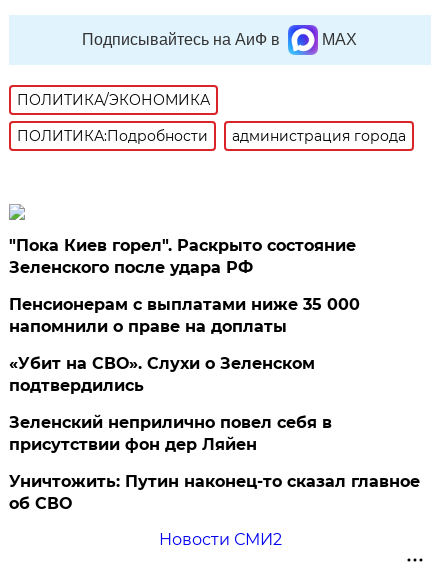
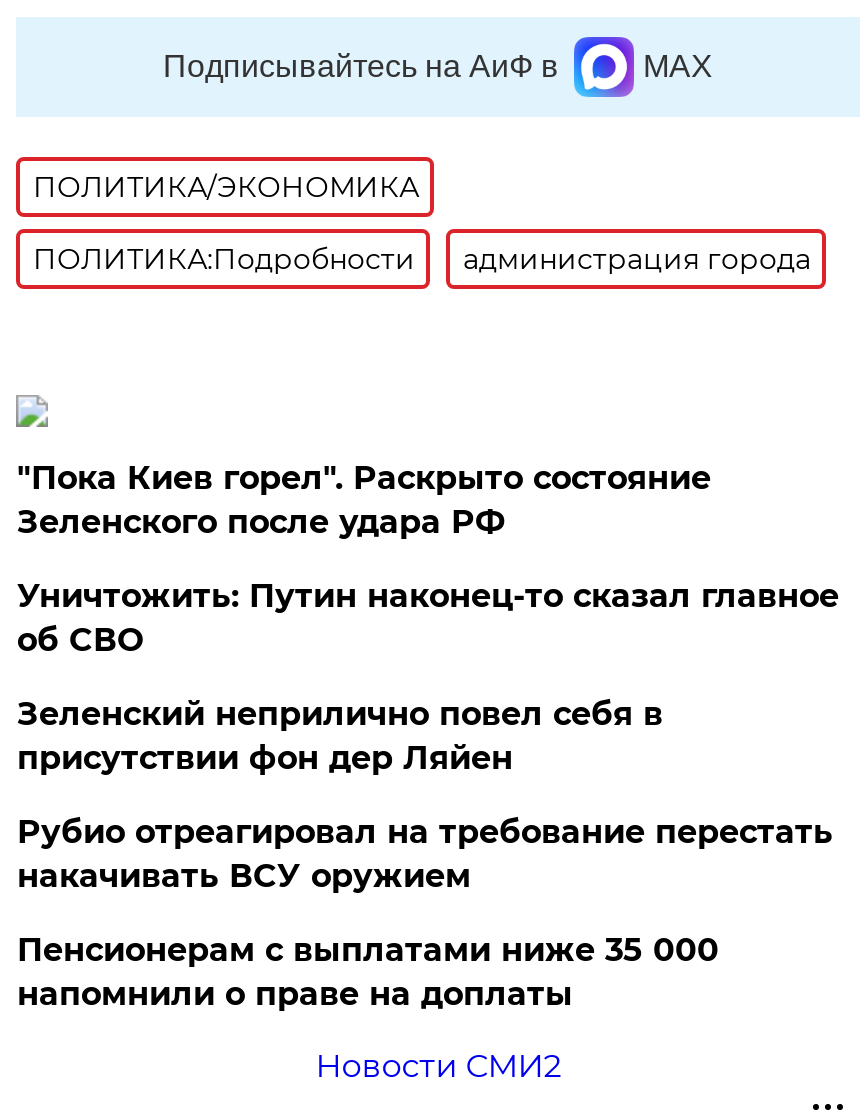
none -> [17,813,833,895] Рубио отреагировал на требование перестать | накачивать ВСУ оружием
moved [9,295,360,336] -> [17,931,719,1013]: Пенсионерам с выплатами ниже 35 000 | напомнили о праве на доплаты
[9,354,315,395] «Убит на СВО». Слухи о Зеленском | подтвердились -> none
moved [9,413,420,513] -> [17,577,839,777]: Зеленский неприлично повел cебя в | присутствии фон дер Ляйен | Уничтожить: Путин наконец-то сказал главное | об СВО

